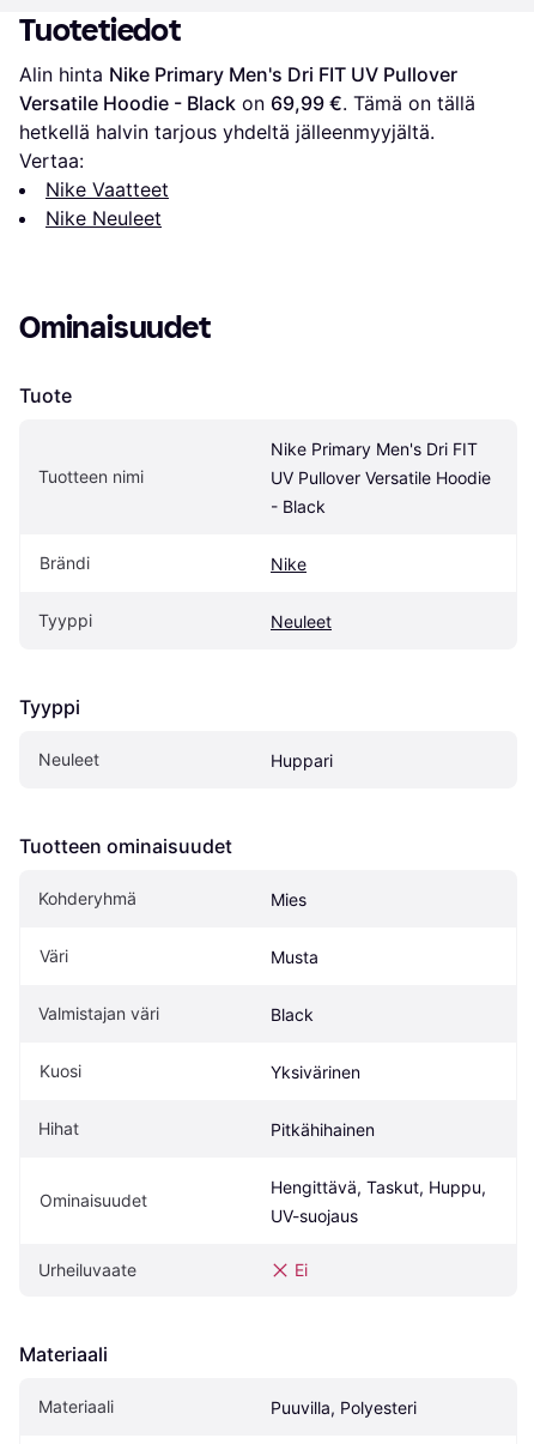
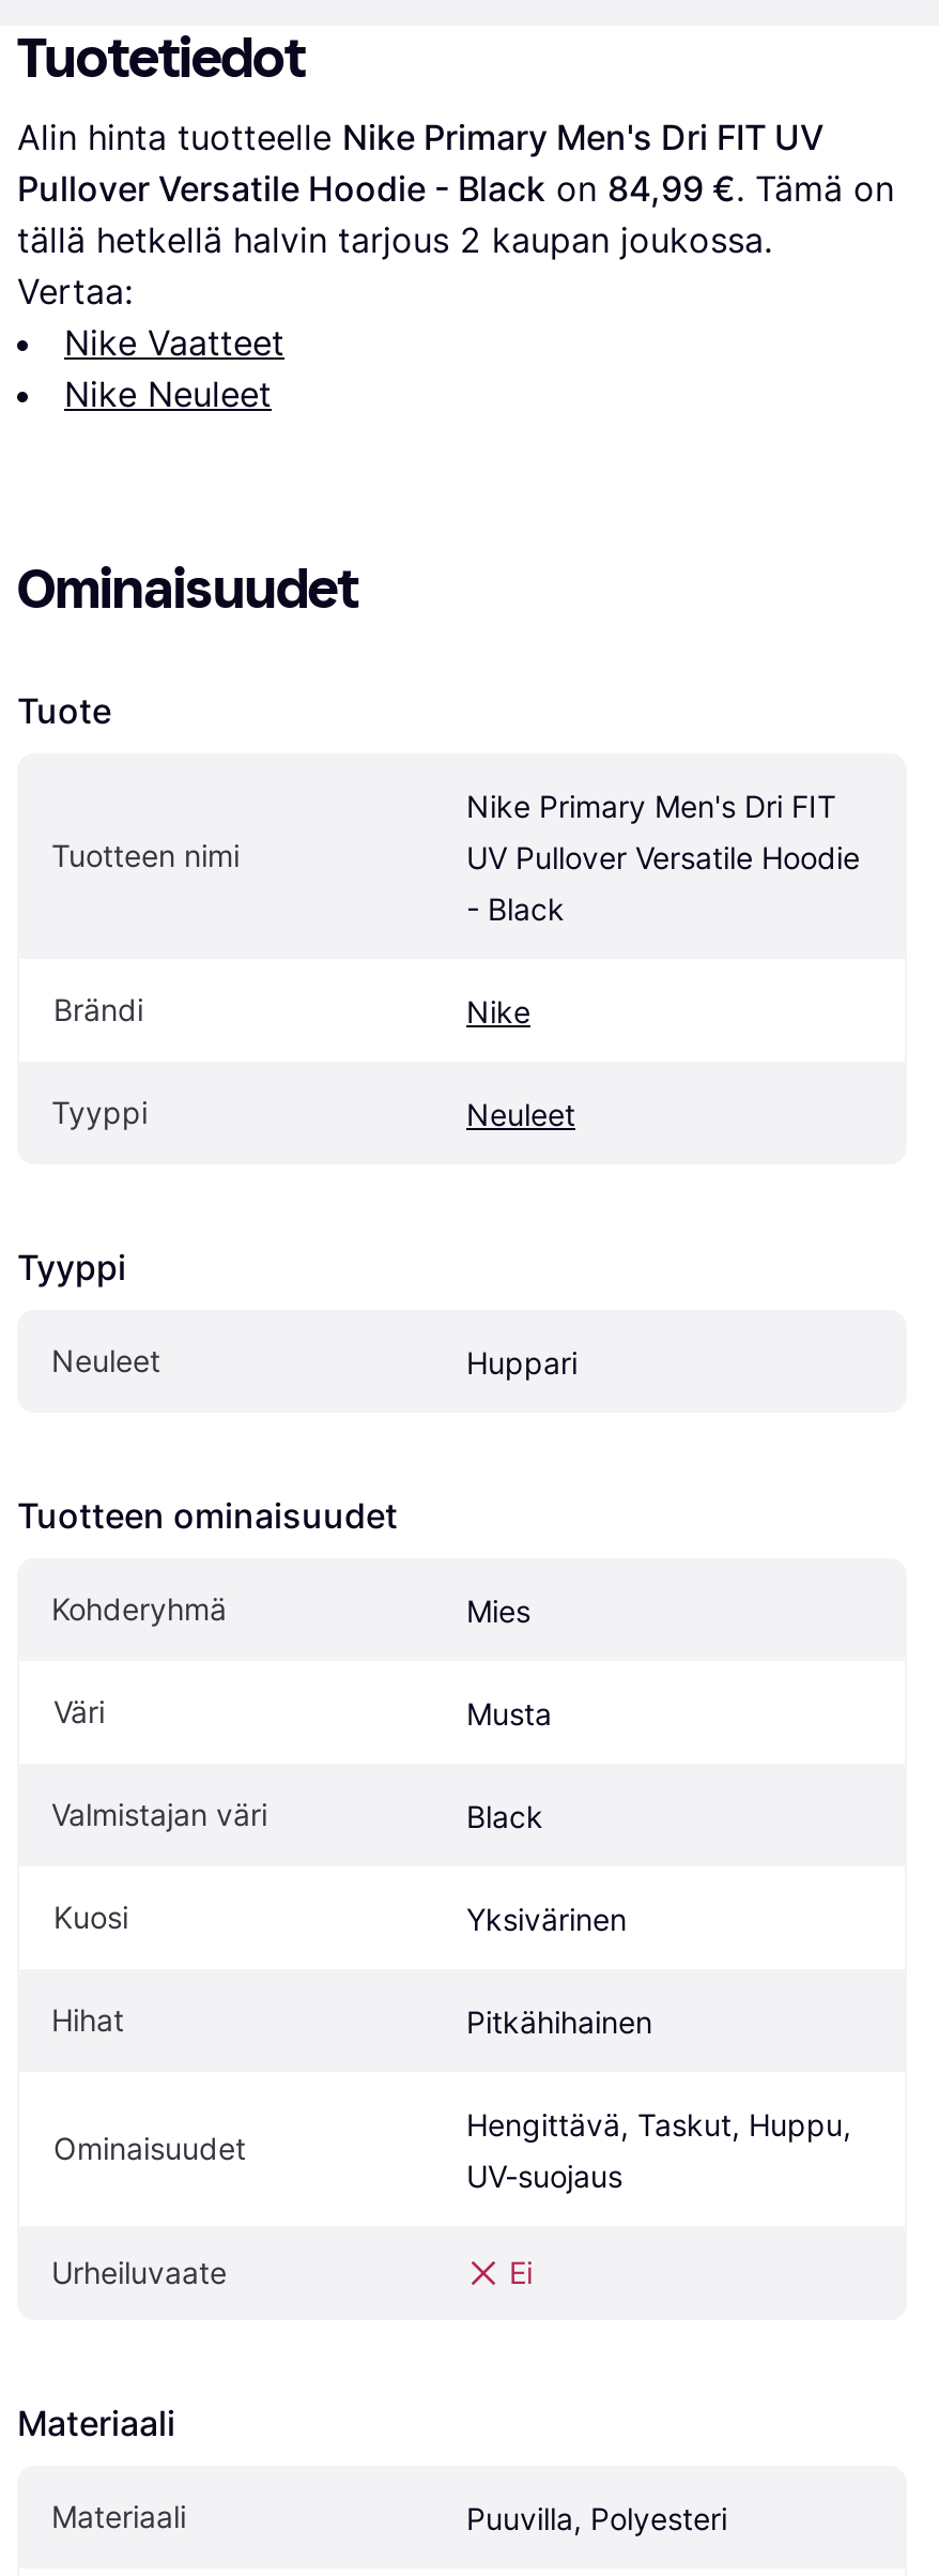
[19,62,475,144] Alin hinta Nike Primary Men's Dri FIT UV Pullover | Versatile Hoodie - Black on 69,99 €. Tämä on tällä | hetkellä halvin tarjous yhdeltä jälleenmyyjältä. -> [17,116,894,261] Alin hinta tuotteelle Nike Primary Men's Dri FIT UV | Pullover Versatile Hoodie - Black on 84,99 €. Tämä on | tällä hetkellä halvin tarjous 2 kaupan joukossa.

